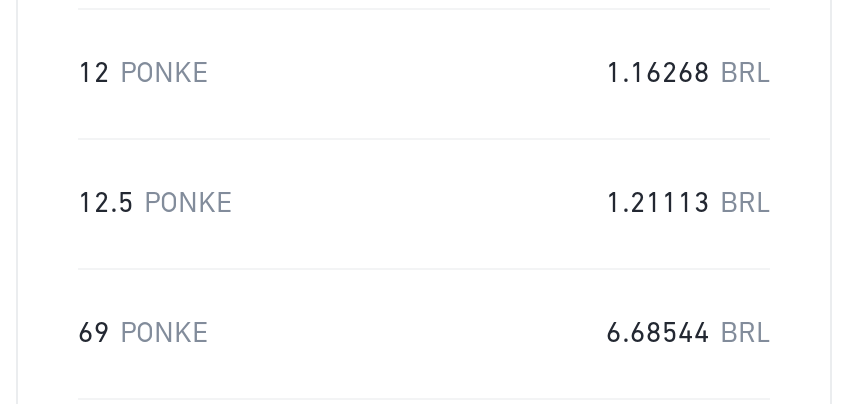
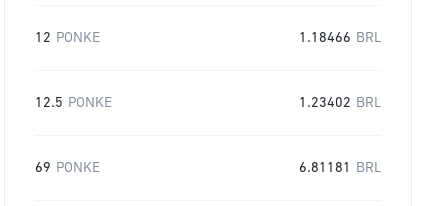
[606,60,770,88] 1.16268 BRL -> [299,31,381,45] 1.18466 BRL
[606,190,770,218] 1.21113 BRL -> [299,96,381,110] 1.23402 BRL
[606,320,770,348] 6.68544 BRL -> [299,161,381,175] 6.81181 BRL

